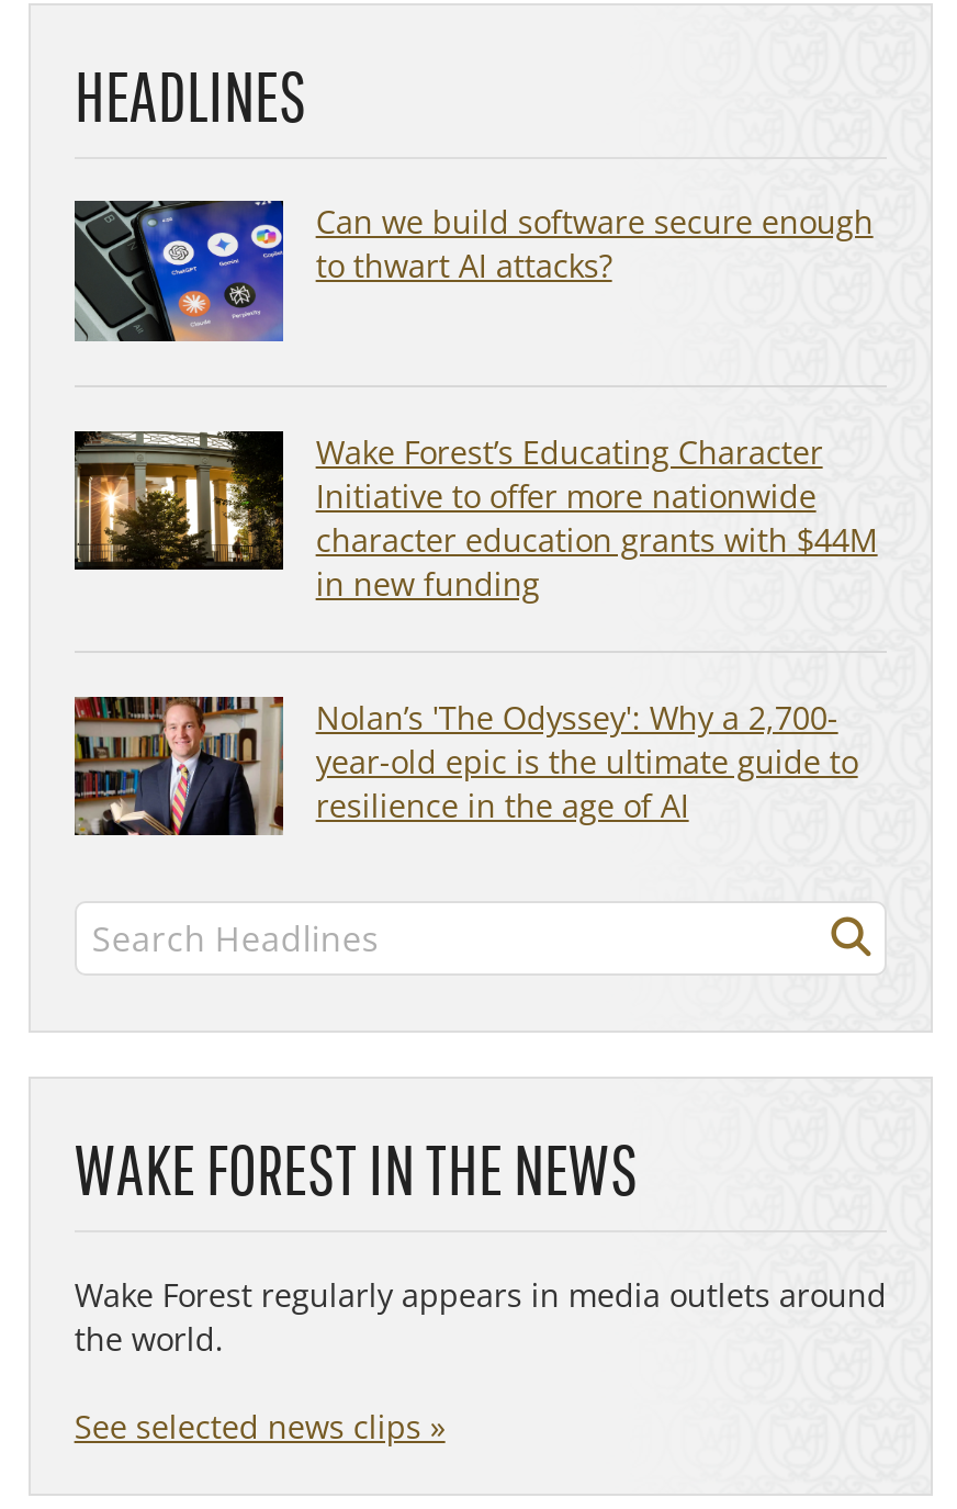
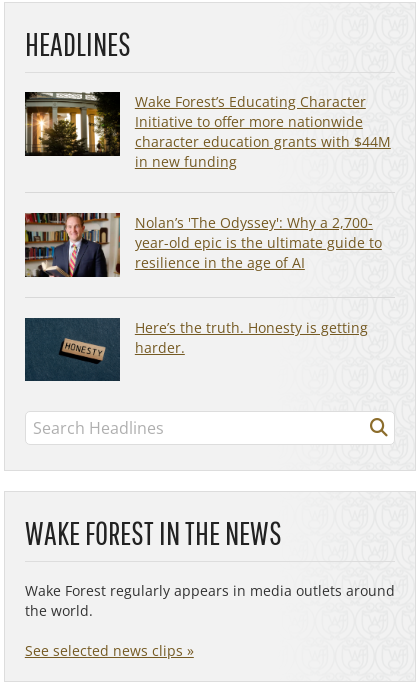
[75,199,873,344] [image] | Can we build software secure enough | to thwart AI attacks? -> none
moved [72,427,878,826] -> [24,91,391,272]: [image] | Wake Forest’s Educating Character | Initiative to offer more nationwide | character education grants with $44M | in new funding | Nolan’s 'The Odyssey': Why a 2,700- | year-old epic is the ultimate guide to | resilience in the age of AI
none -> [24,317,368,382] [image] | Here’s the truth. Honesty is getting | harder.

